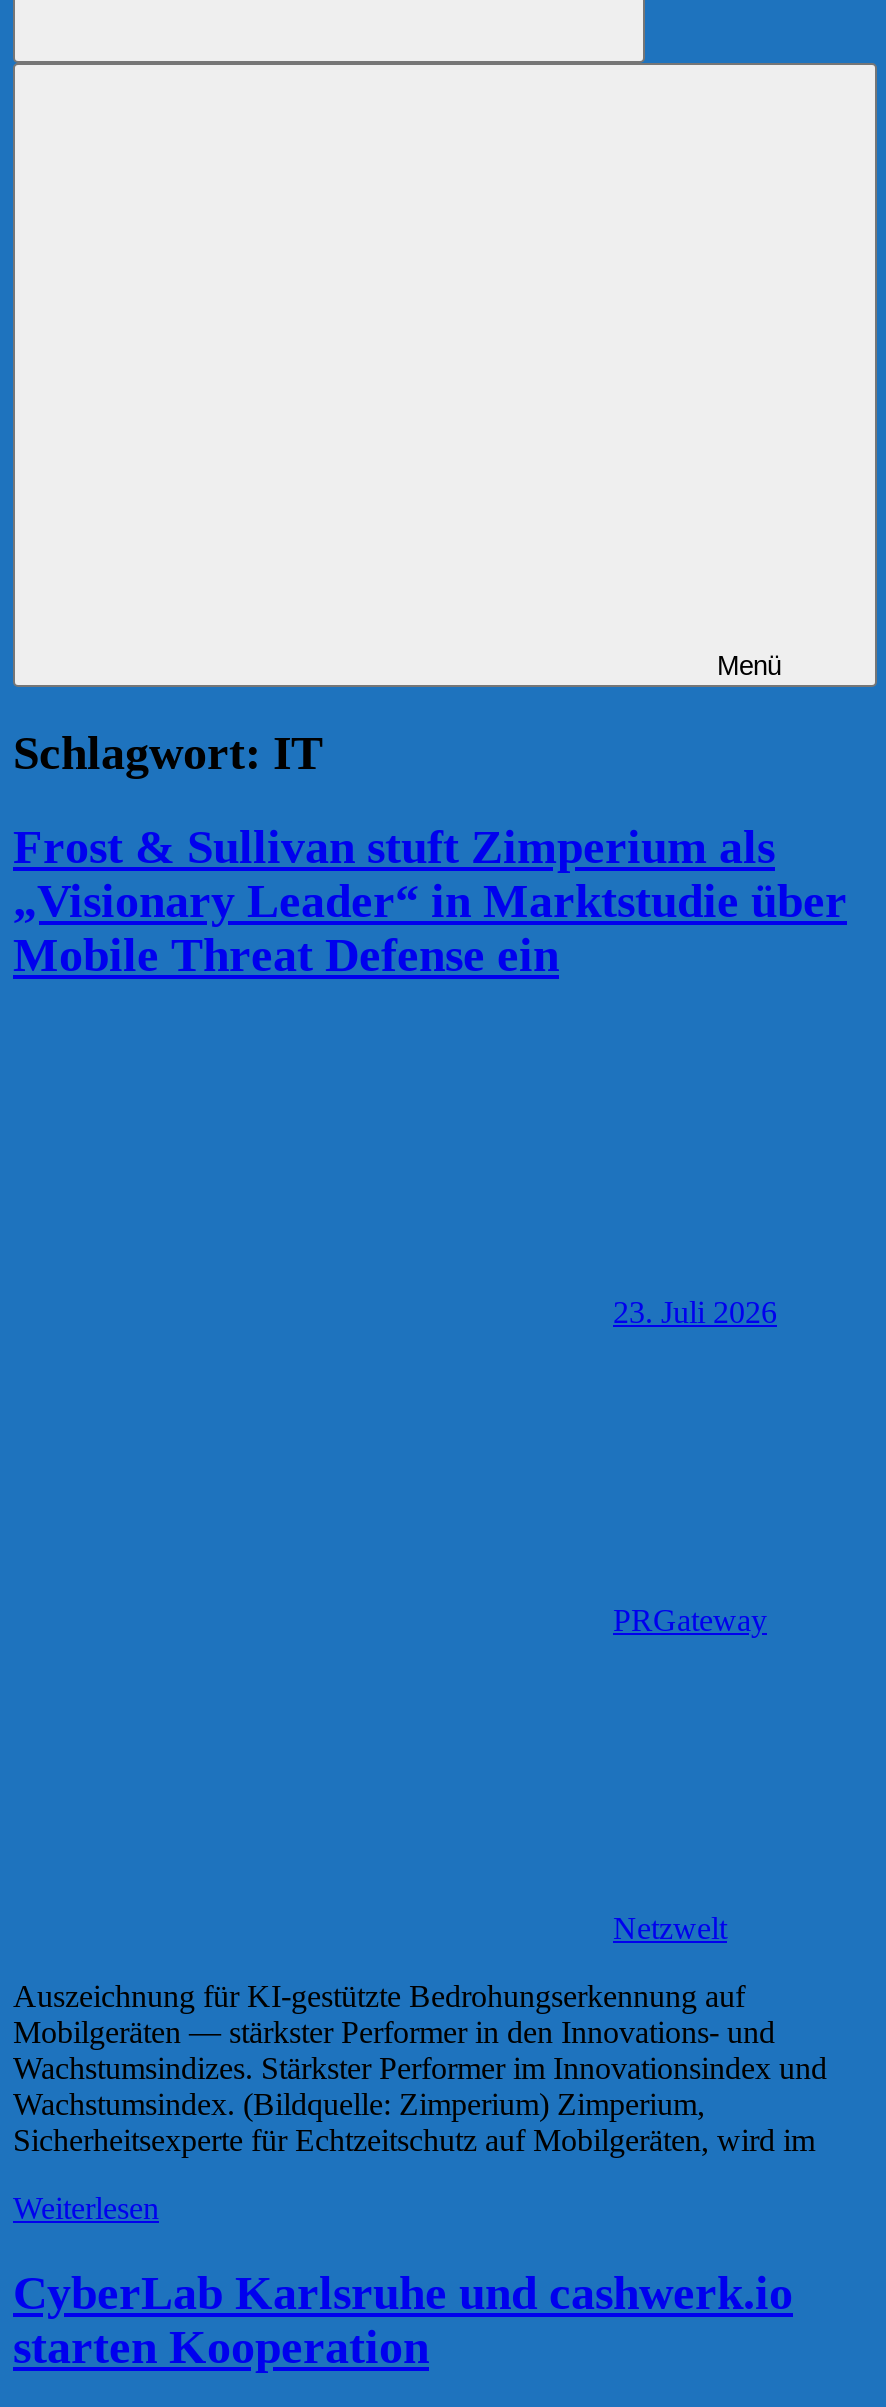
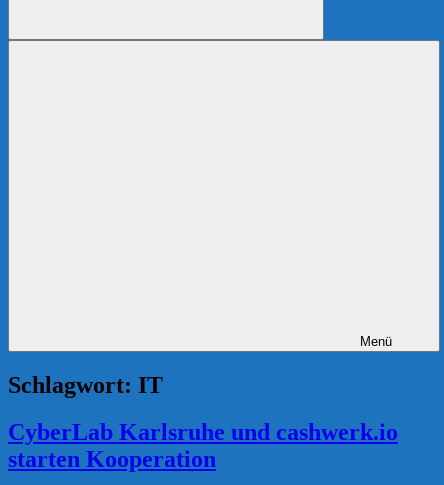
[13,821,847,981] Frost & Sullivan stuft Zimperium als | „Visionary Leader“ in Marktstudie über | Mobile Threat Defense ein -> none
[613,1294,777,1328] 23. Juli 2026 -> none
[613,1602,767,1636] PRGateway -> none
[13,1910,827,2224] Netzwelt | Auszeichnung für KI-gestützte Bedrohungserkennung auf | Mobilgeräten — stärkster Performer in den Innovations- und | Wachstumsindizes. Stärkster Performer im Innovationsindex und | Wachstumsindex. (Bildquelle: Zimperium) Zimperium, | Sicherheitsexperte für Echtzeitschutz auf Mobilgeräten, wird im | Weiterlesen -> none

